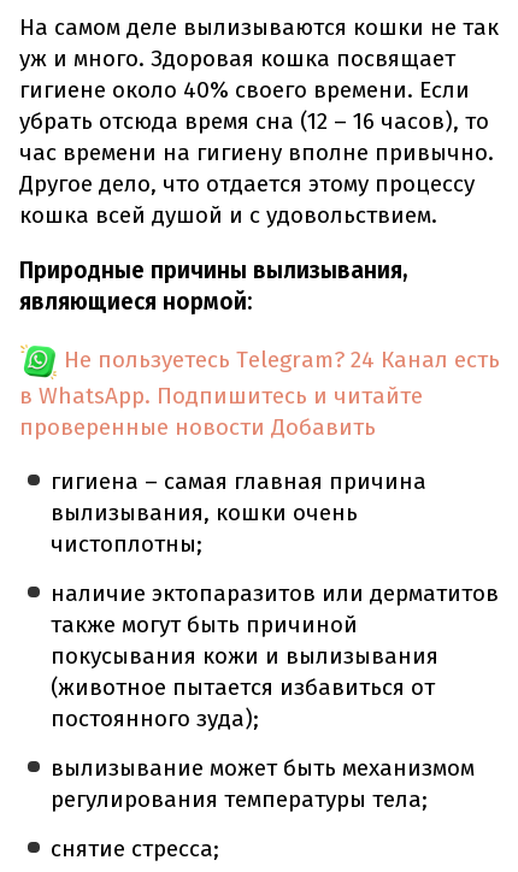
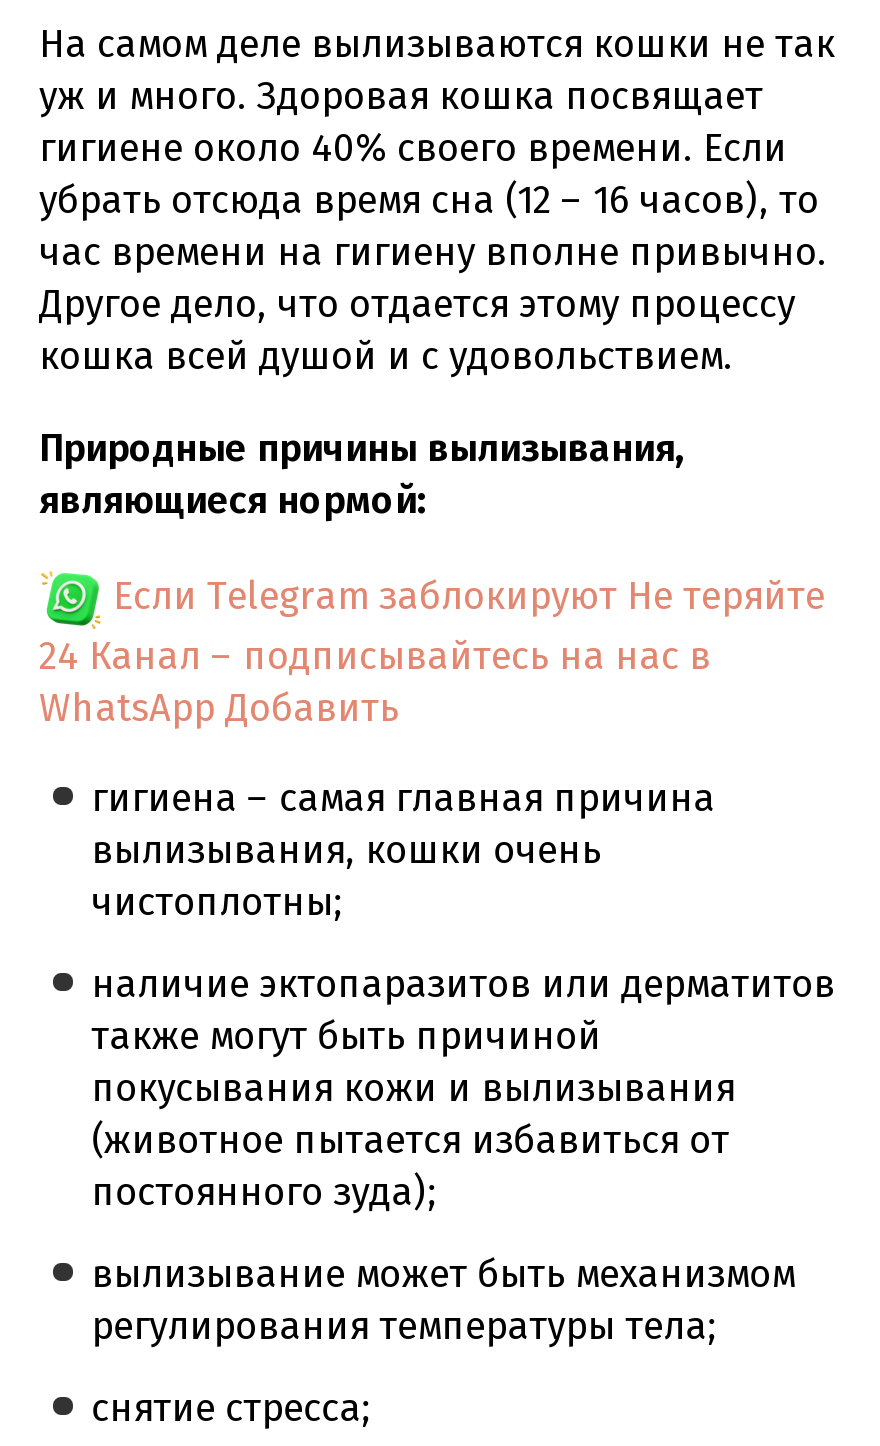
[19,345,500,440] Не пользуетесь Telegram? 24 Канал есть | в WhatsApp. Подпишитесь и читайте | проверенные новости Добавить -> [39,572,825,730] Если Telegram заблокируют Не теряйте | 24 Канал – подписывайтесь на нас в | WhatsApp Добавить

